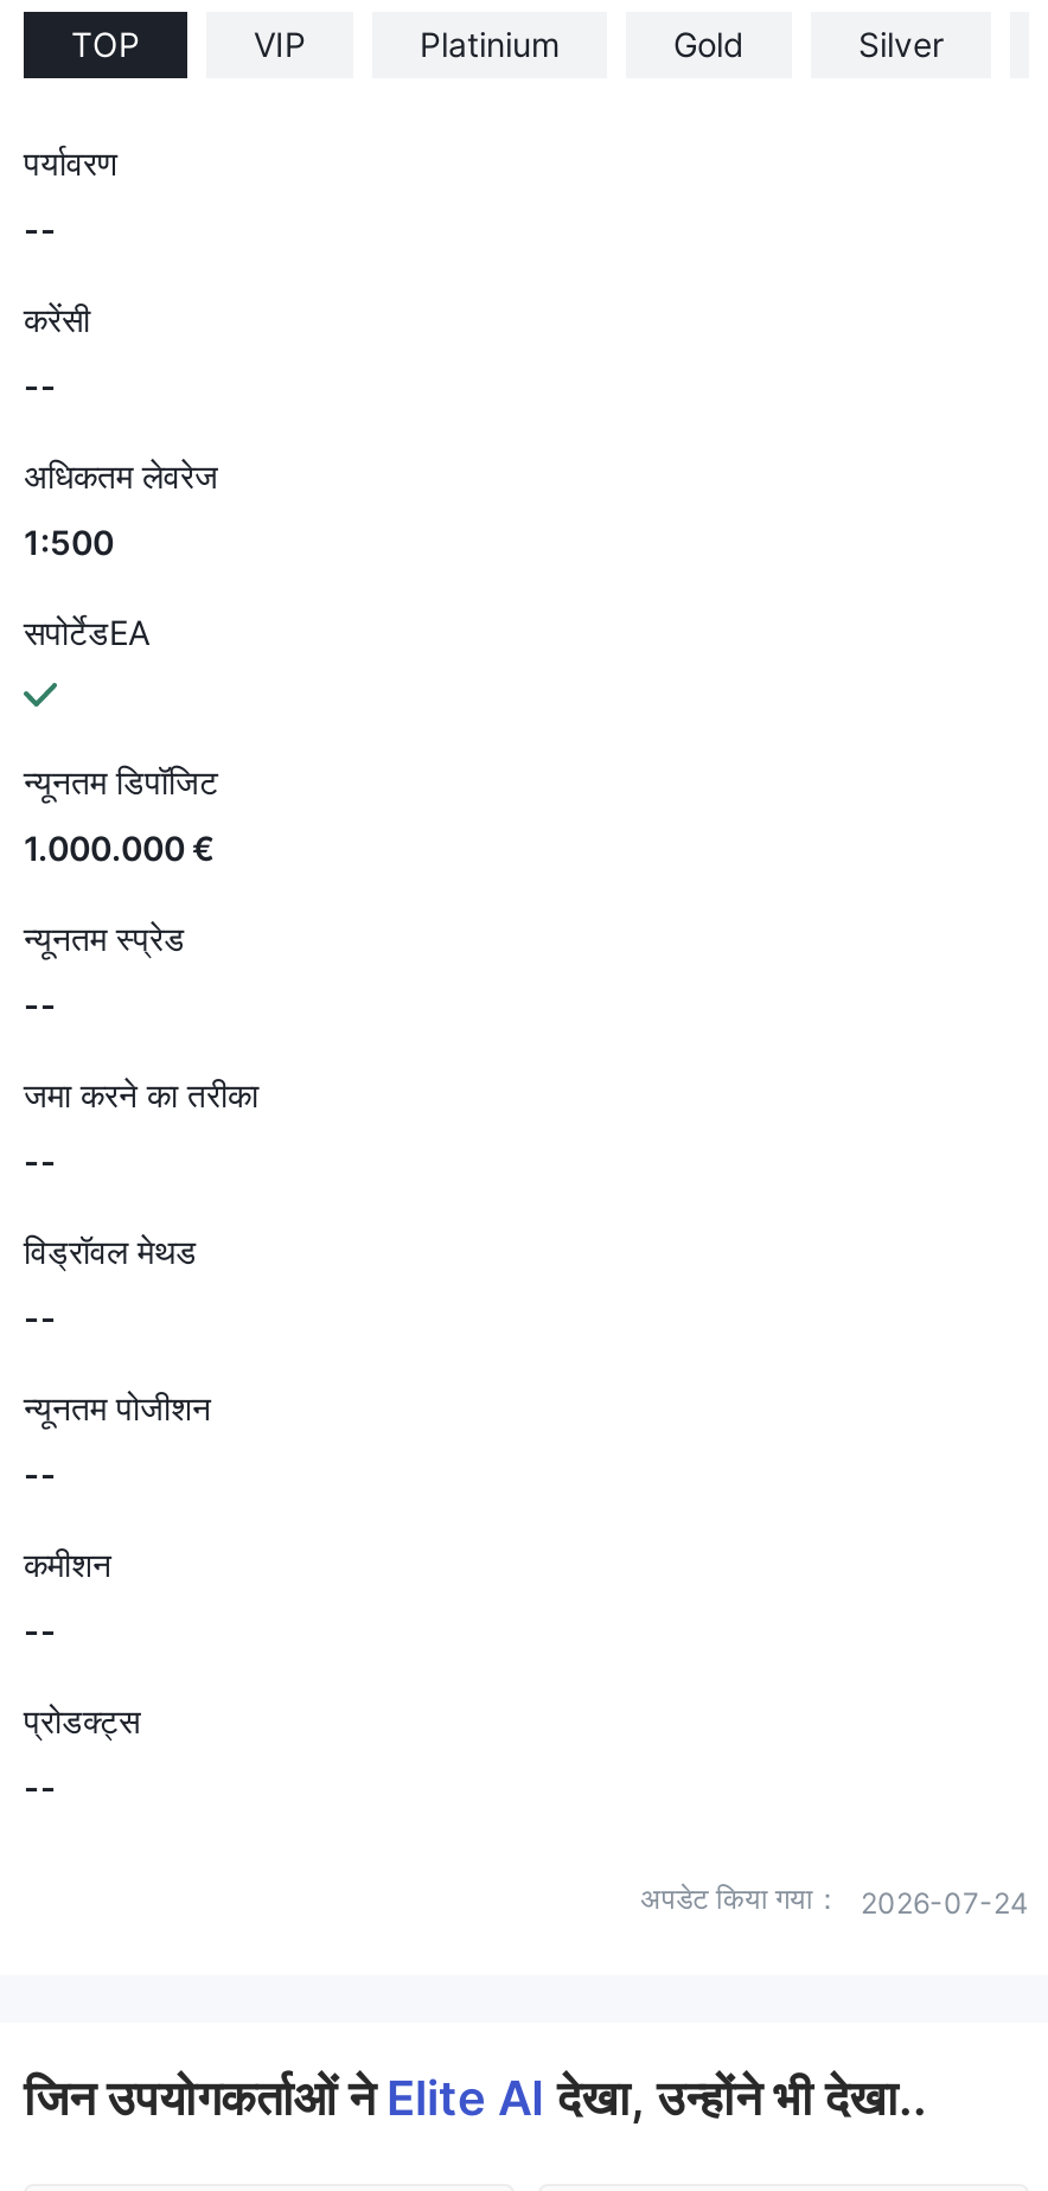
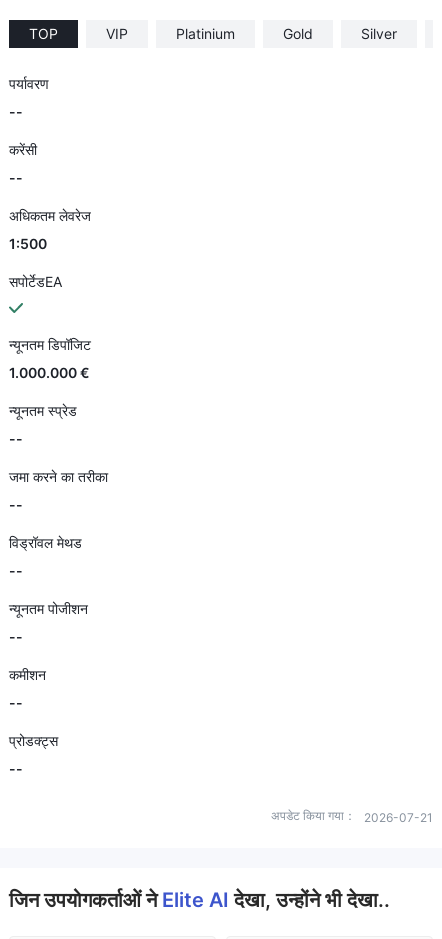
[640,1880,1029,1921] अपडेट किया गया： 2026-07-24 -> [271,808,433,825] अपडेट किया गया： 2026-07-21

